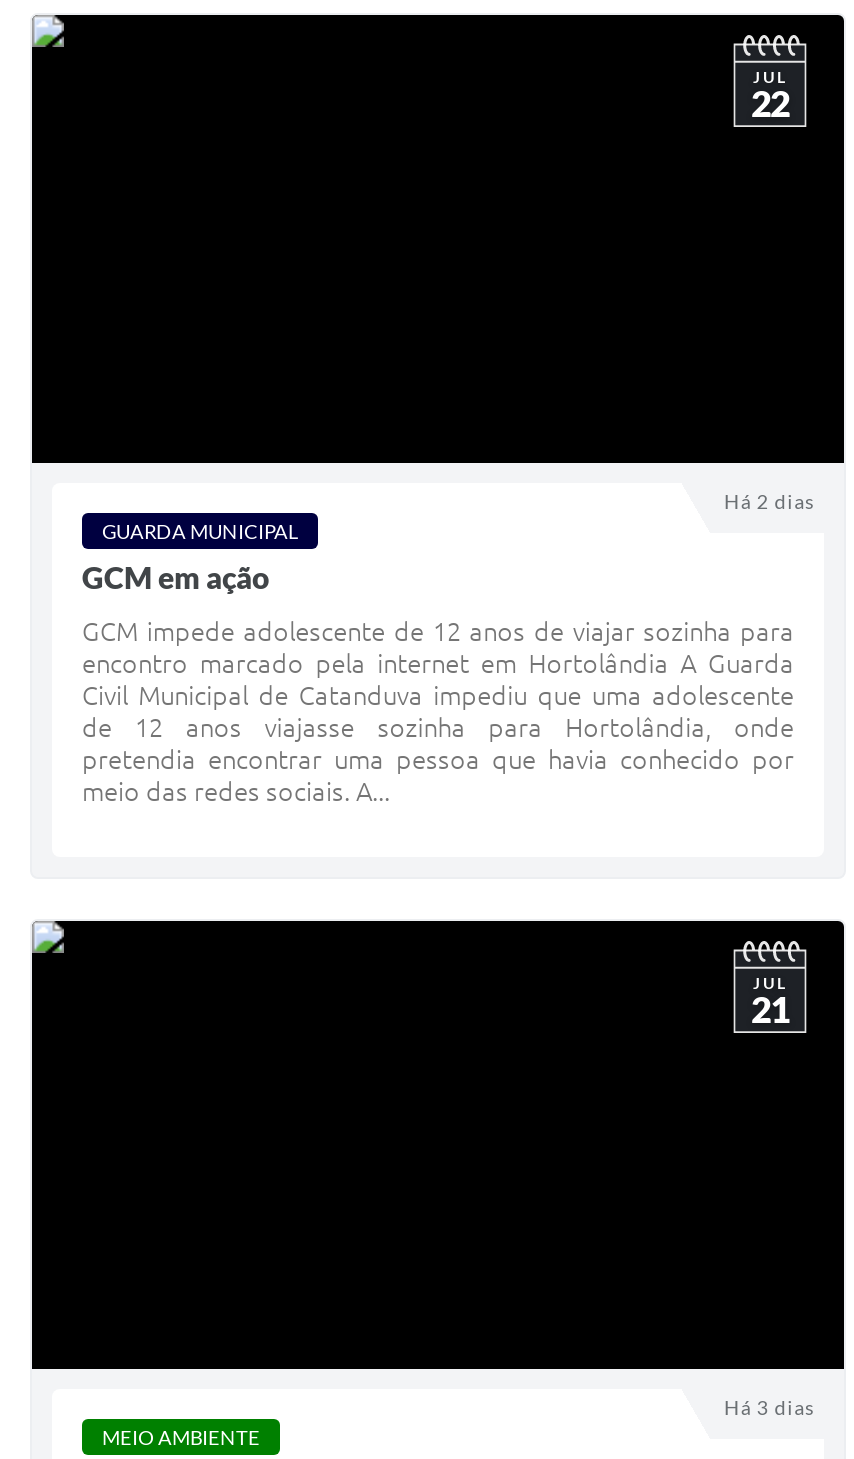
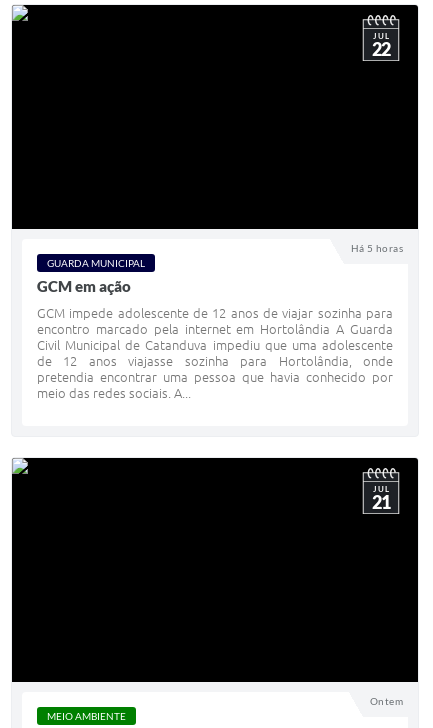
[724,489,814,513] Há 2 dias -> [350,242,403,254] Há 5 horas
[724,1395,814,1419] Há 3 dias -> [370,695,403,707] Ontem

